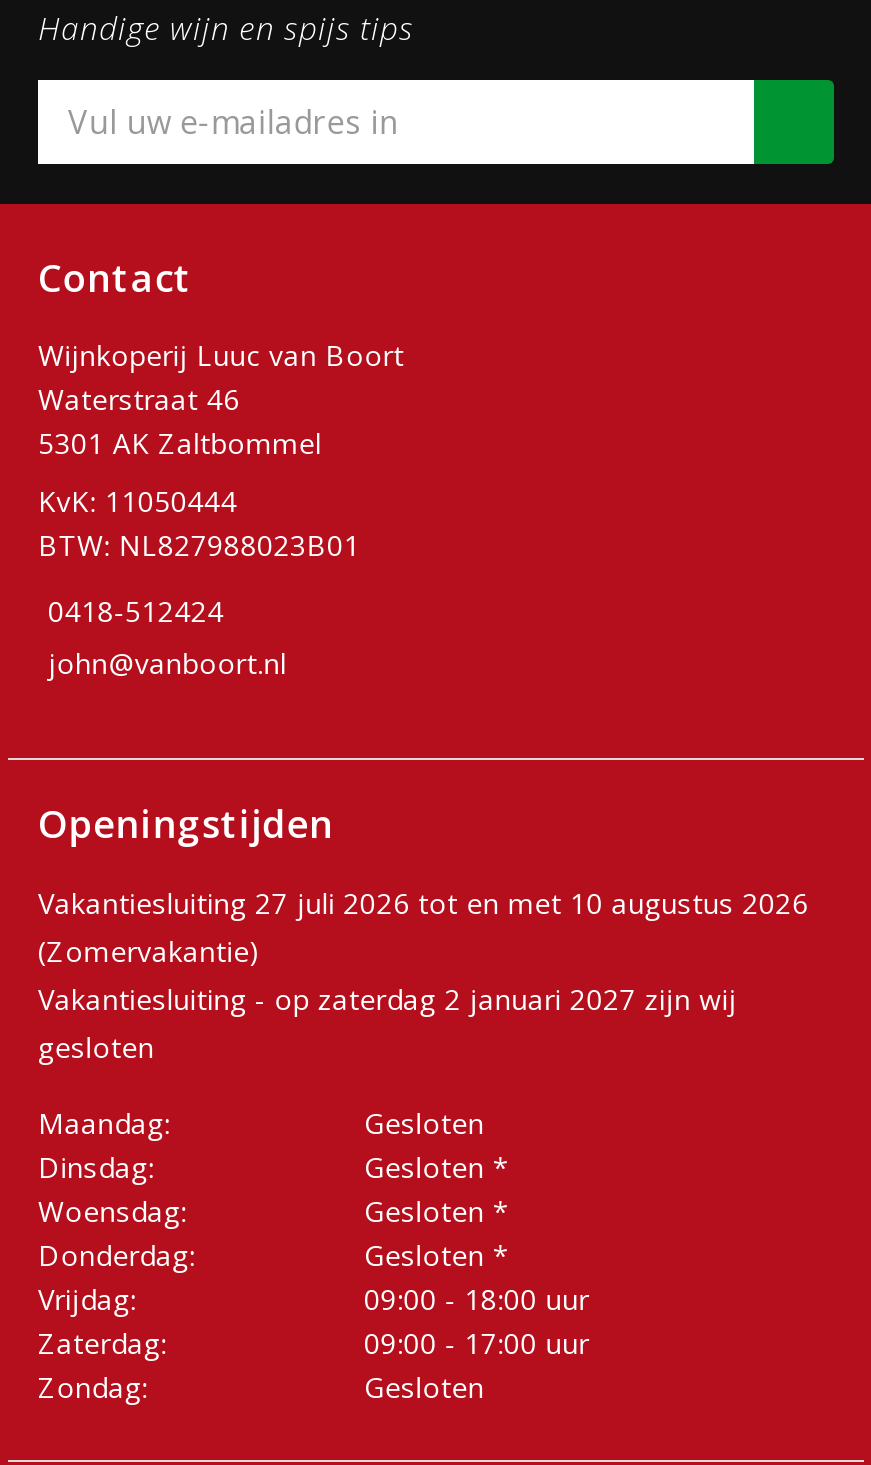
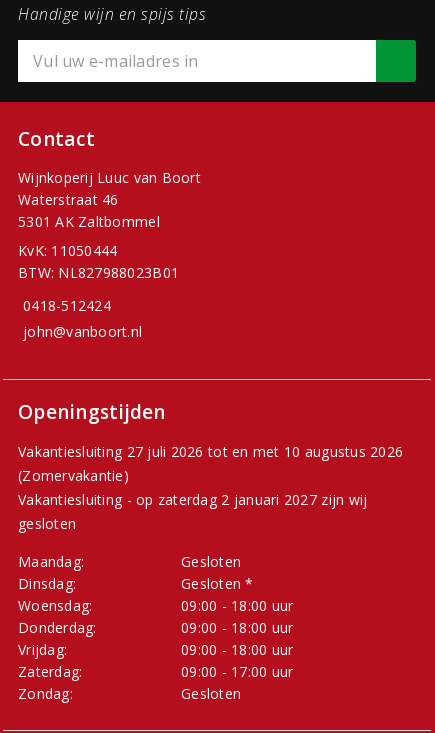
[364,1192,509,1230] Gesloten * -> [181,596,293,615] 09:00 - 18:00 uur
[364,1236,509,1274] Gesloten * -> [181,618,293,637] 09:00 - 18:00 uur

